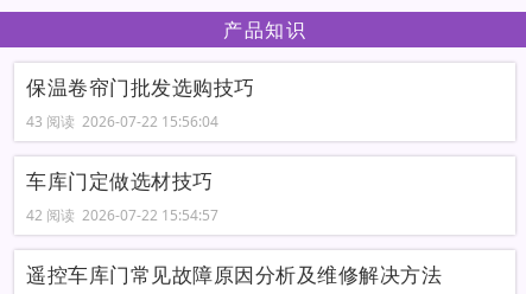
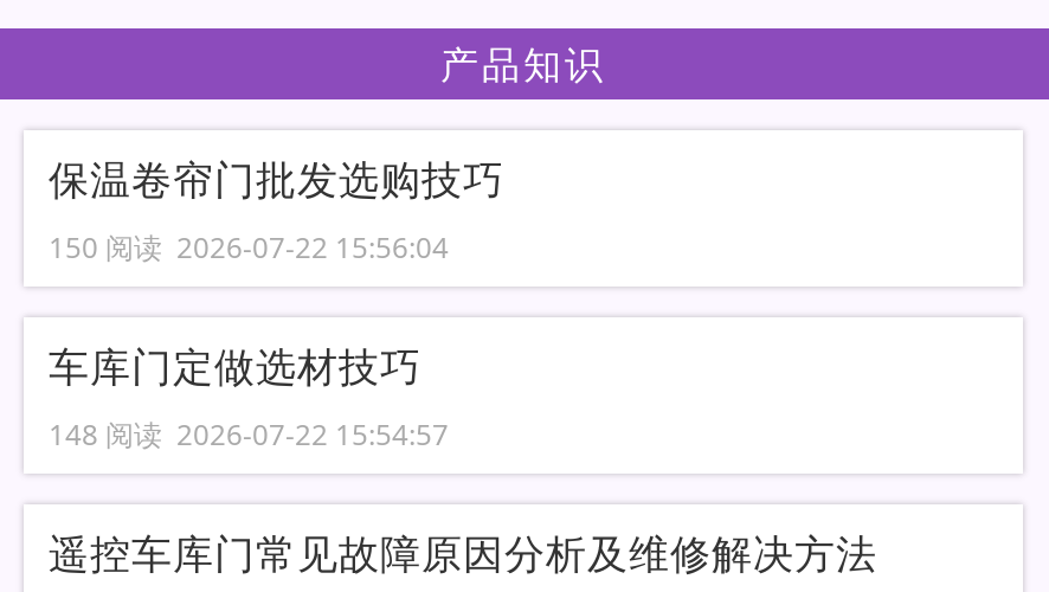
[27,112,219,132] 43 阅读 2026-07-22 15:56:04 -> [48,228,448,268] 150 阅读 2026-07-22 15:56:04
[27,205,219,225] 42 阅读 2026-07-22 15:54:57 -> [48,414,448,454] 148 阅读 2026-07-22 15:54:57

